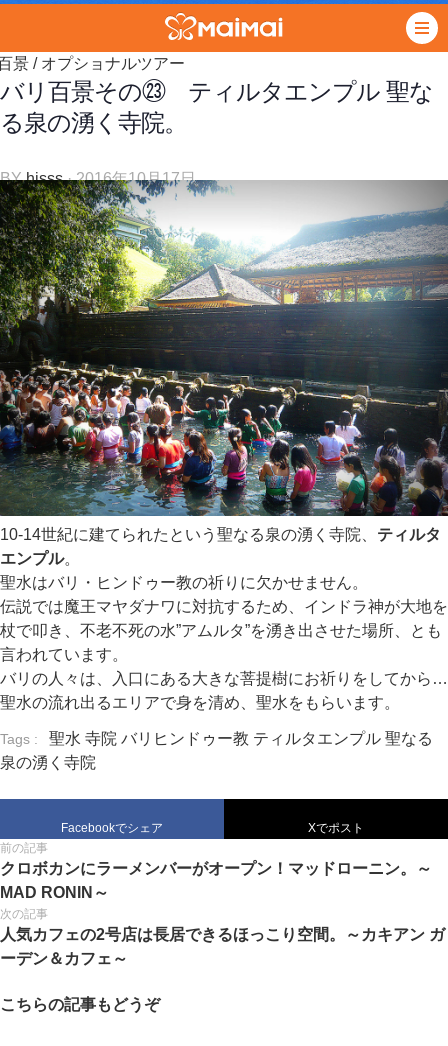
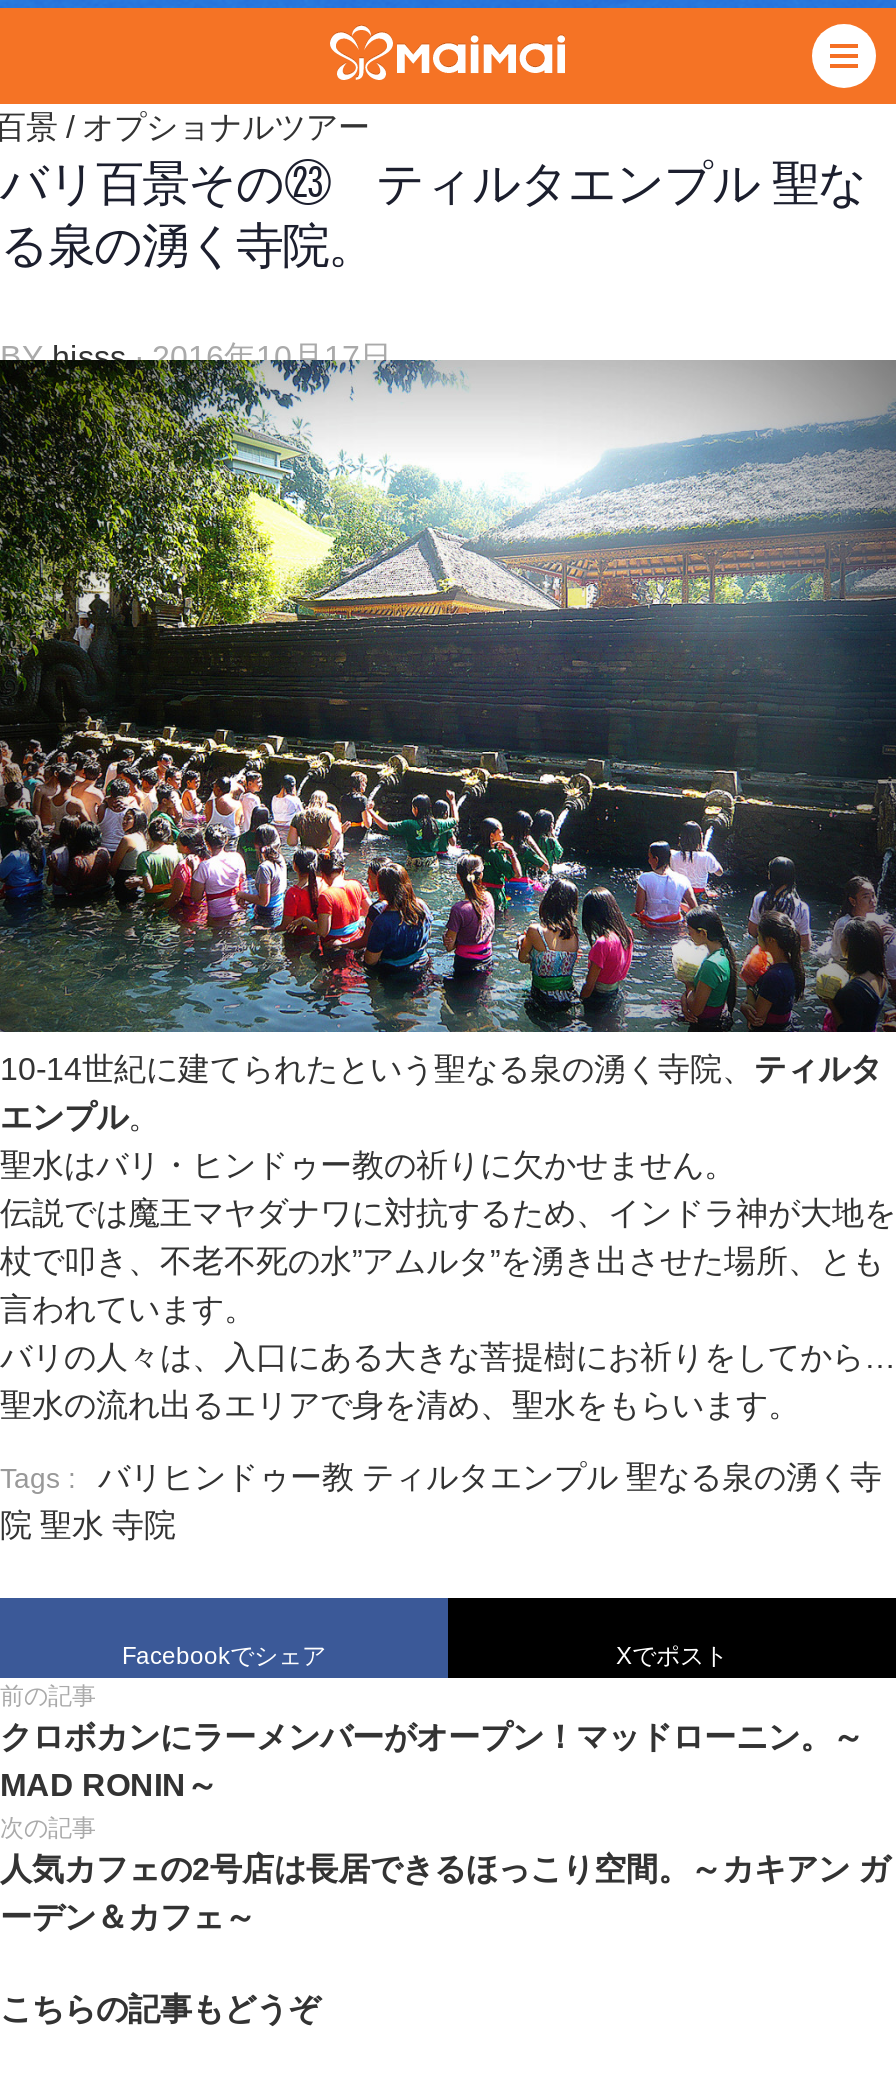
[0,730,433,771] 聖水 寺院 バリヒンドゥー教 ティルタエンプル 聖なる | 泉の湧く寺院 -> [0,1460,882,1542] バリヒンドゥー教 ティルタエンプル 聖なる泉の湧く寺 | 院 聖水 寺院

